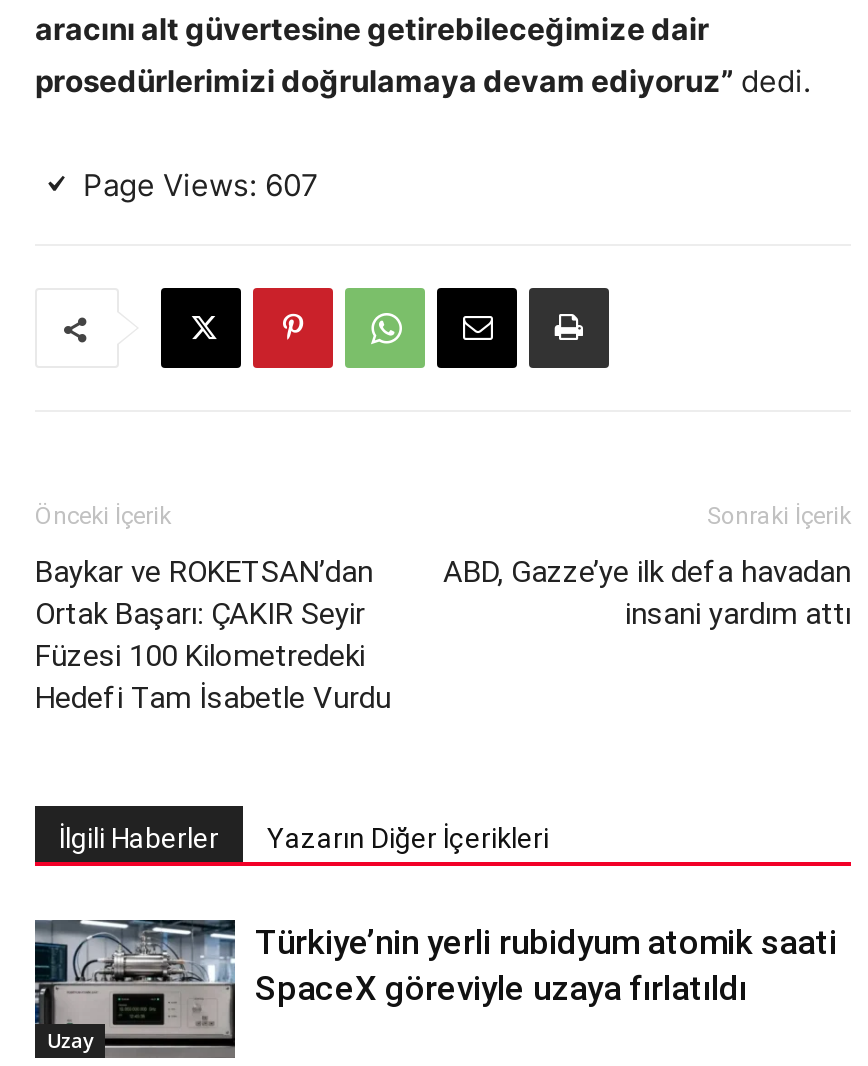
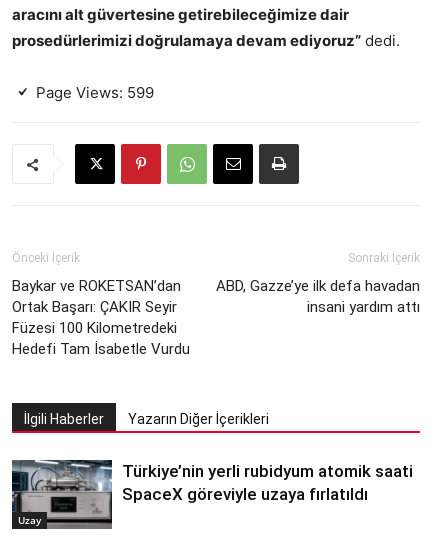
[83,166,319,204] Page Views: 607 -> [36,83,154,102] Page Views: 599

